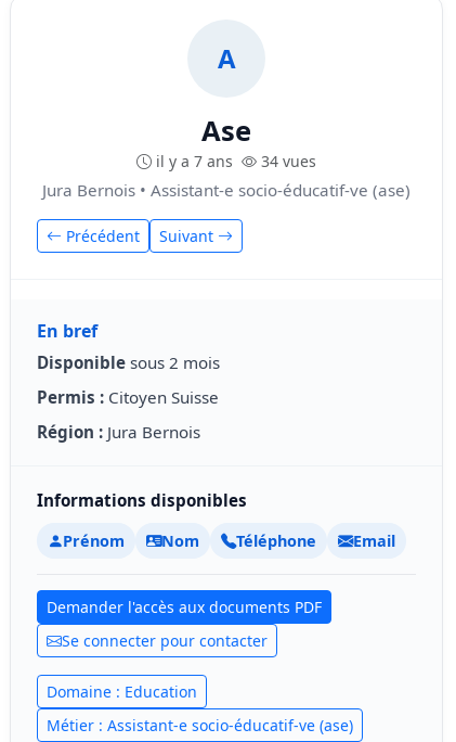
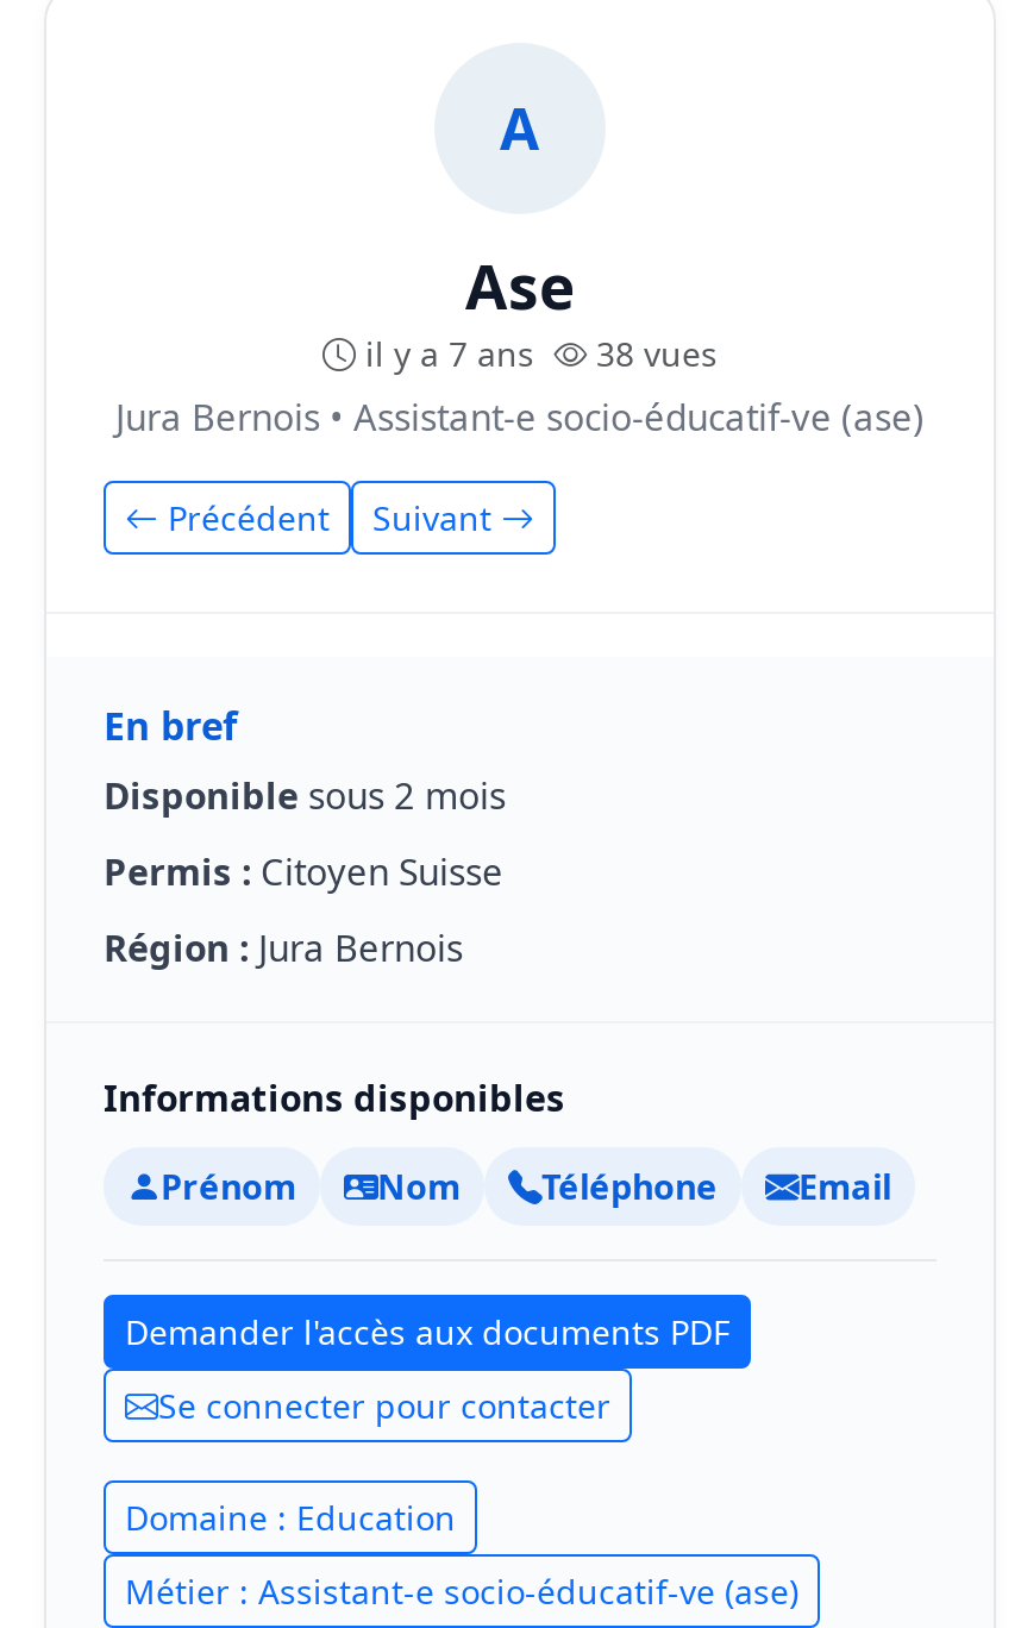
[152,151,316,171] il y a 7 ans 34 vues -> [356,331,718,376] il y a 7 ans 38 vues

